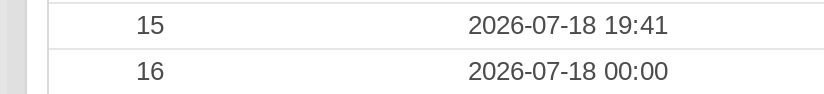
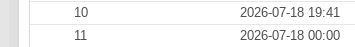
[136,10,164,40] 15 -> [73,5,87,20] 10
[136,56,164,86] 16 -> [74,28,87,43] 11

